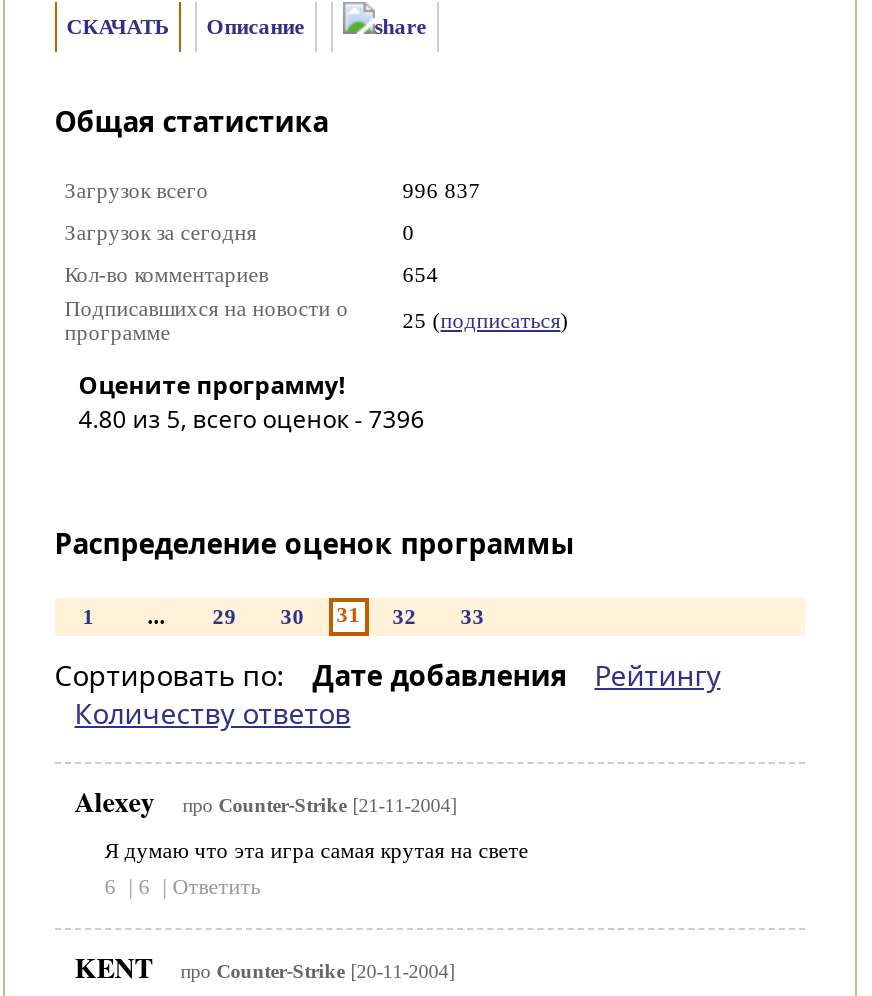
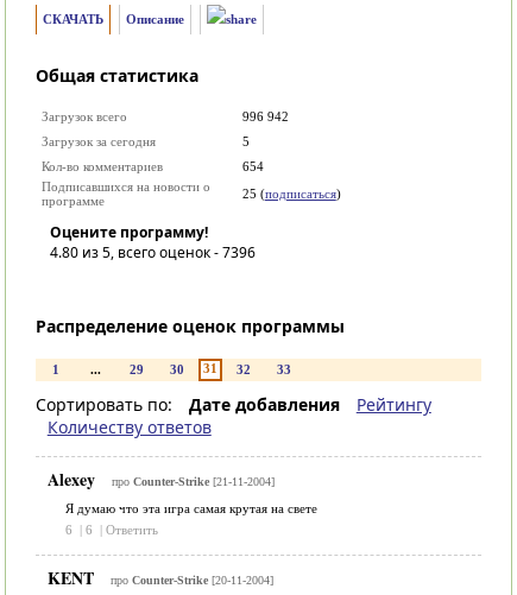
[403,178,481,202] 996 837 -> [242,109,289,124] 996 942
[403,220,415,244] 0 -> [242,134,249,148] 5

